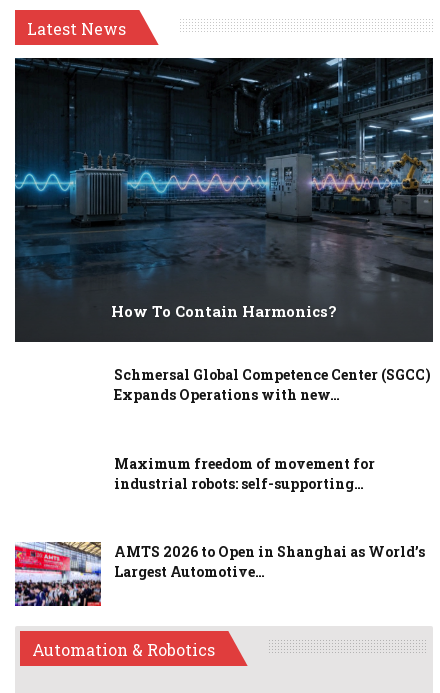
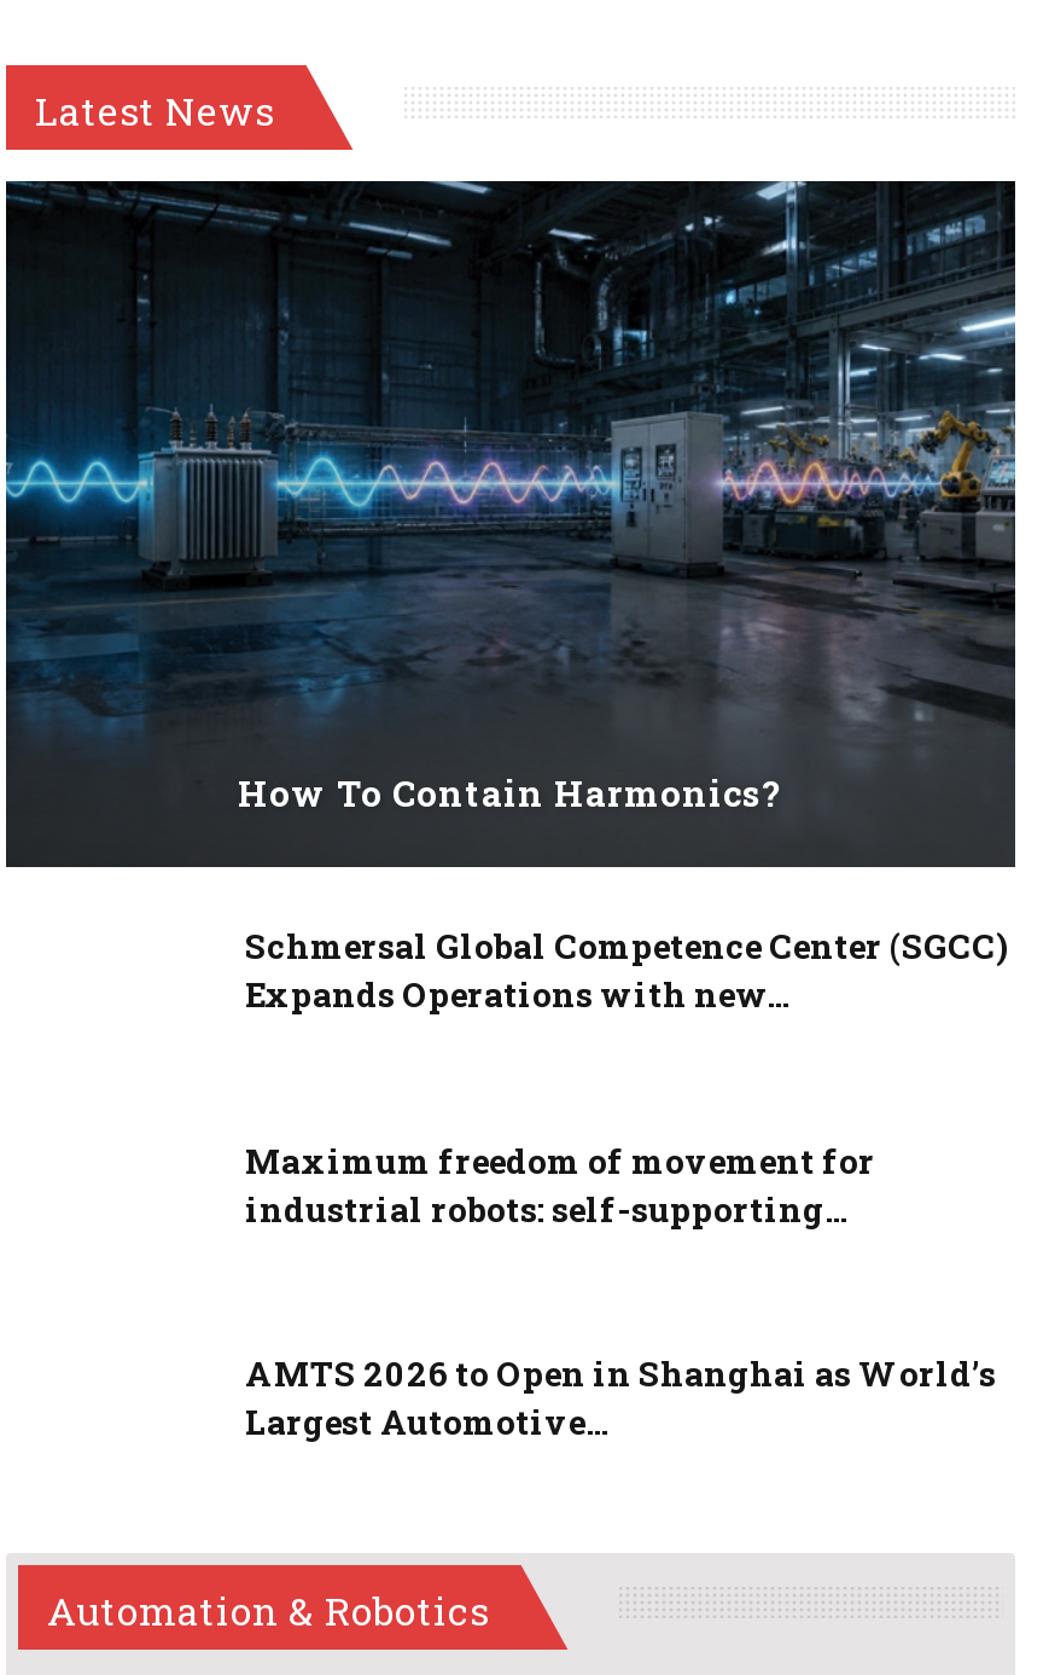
[14,541,102,607] [image] -> none

